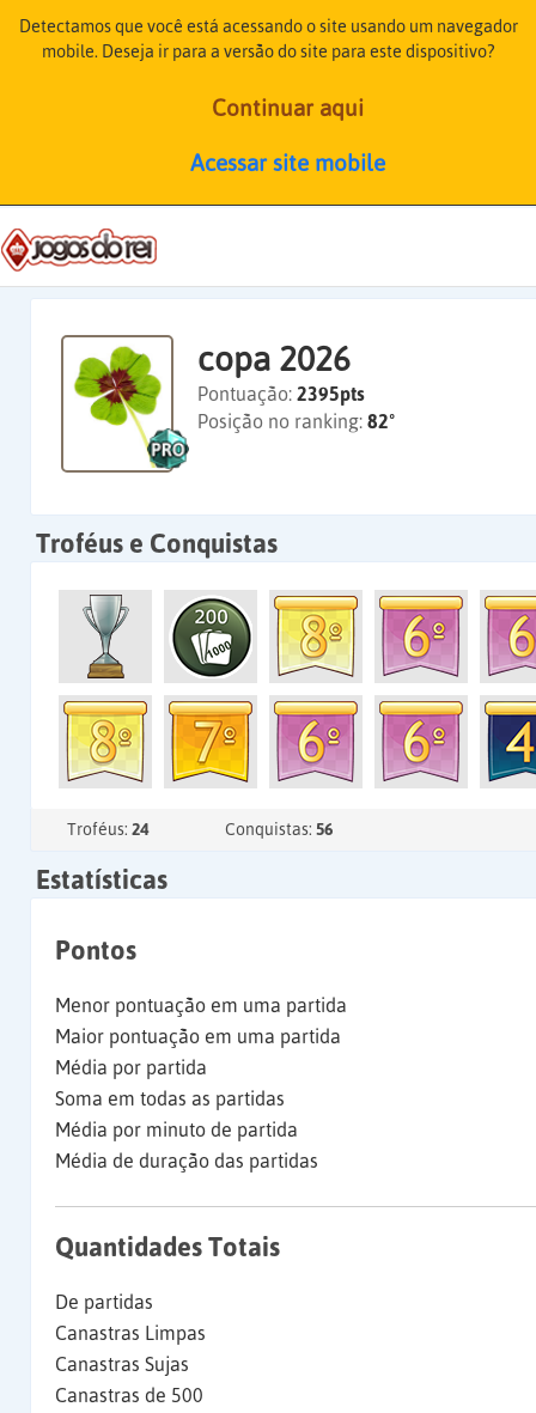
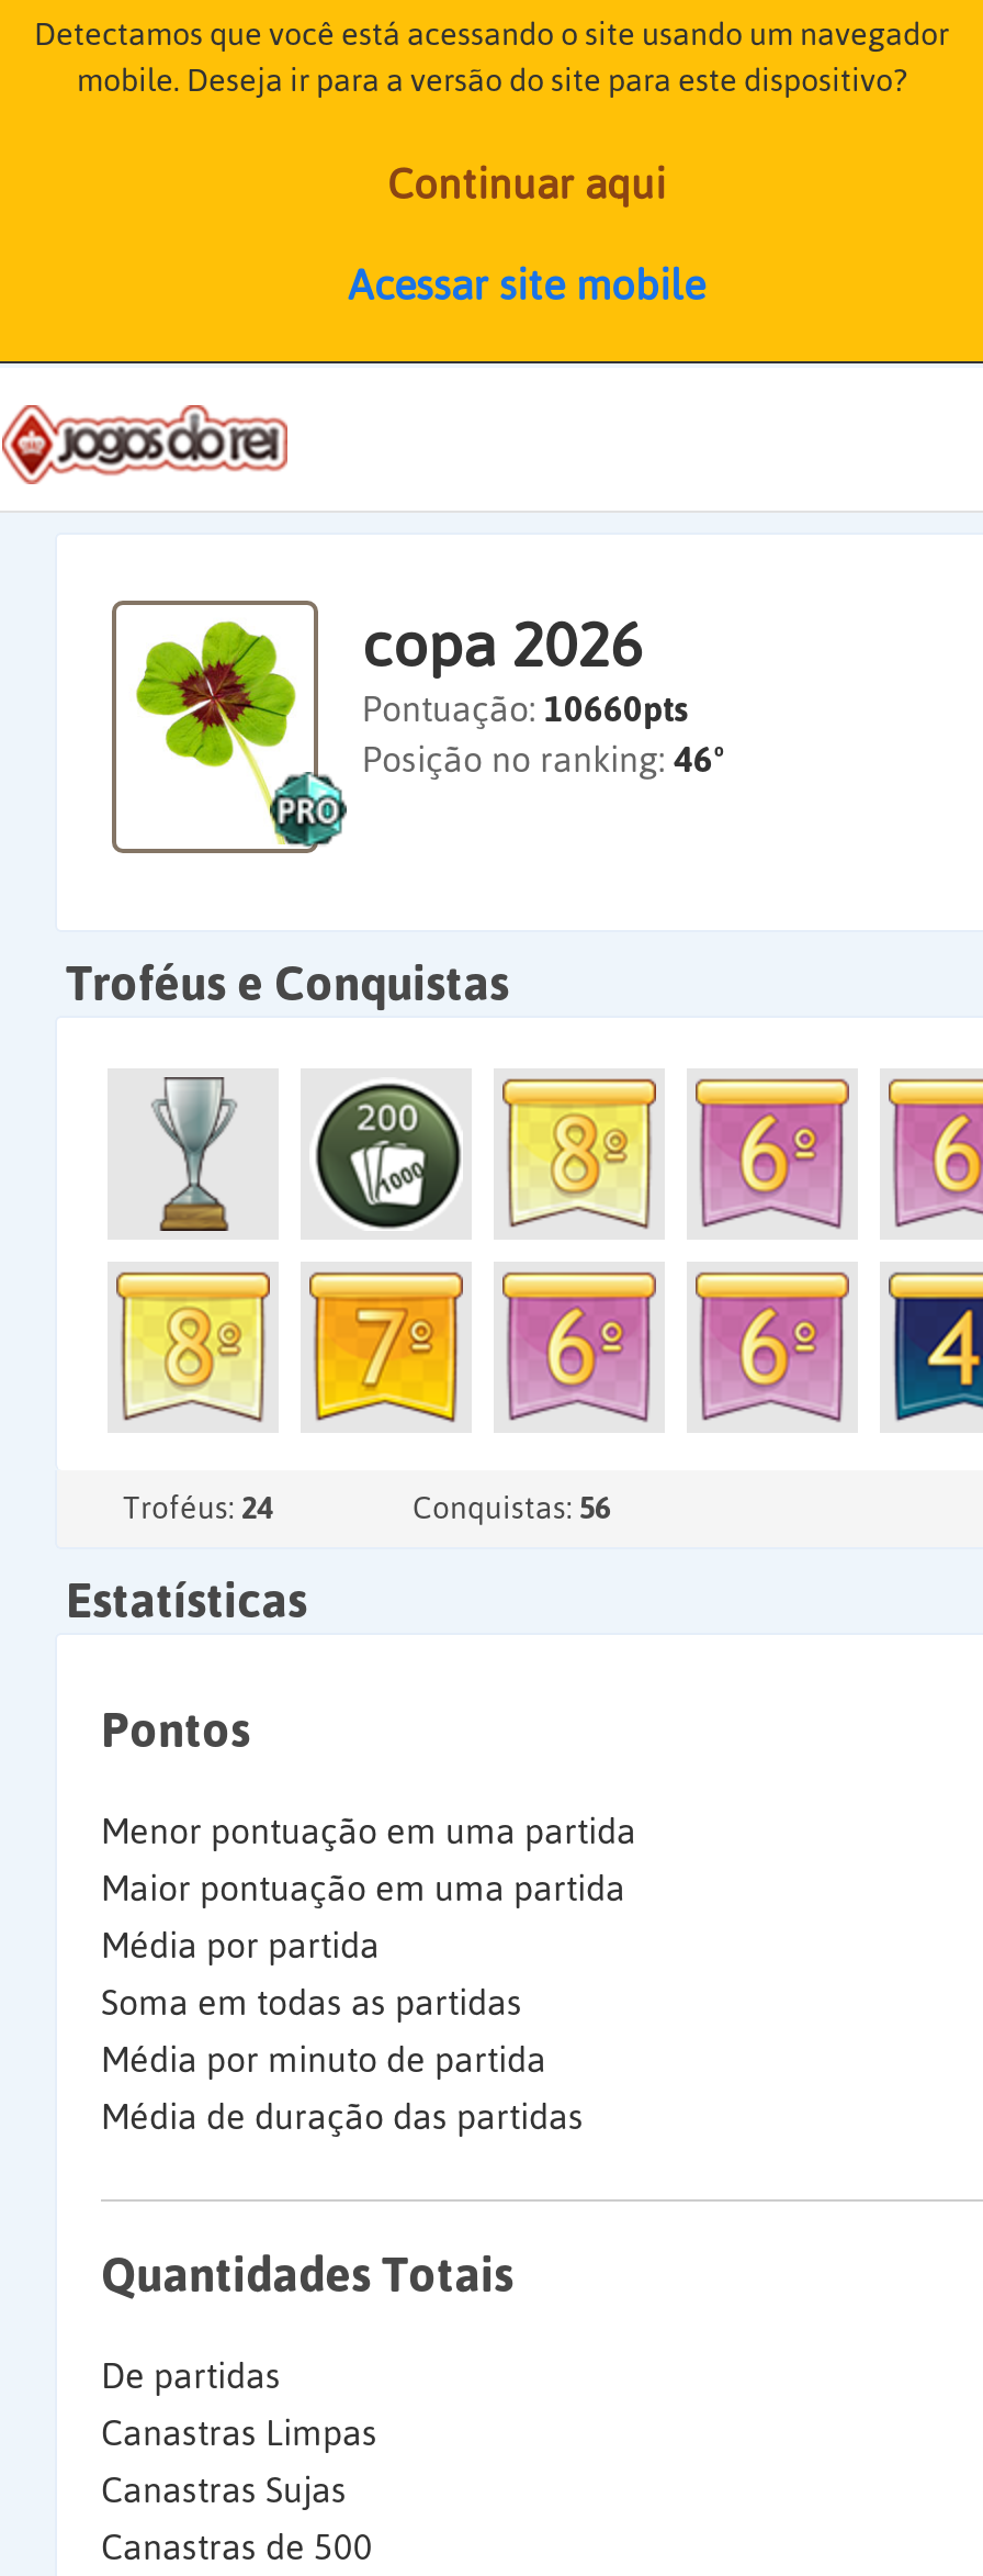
[197,383,365,405] Pontuação: 2395pts -> [362,689,689,729] Pontuação: 10660pts
[197,411,395,432] Posição no ranking: 82º -> [362,740,724,779] Posição no ranking: 46º

